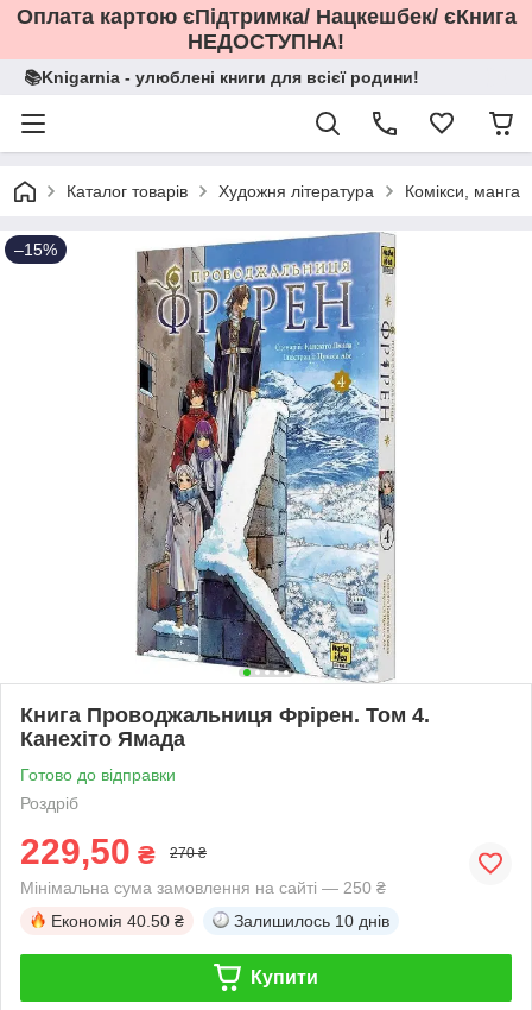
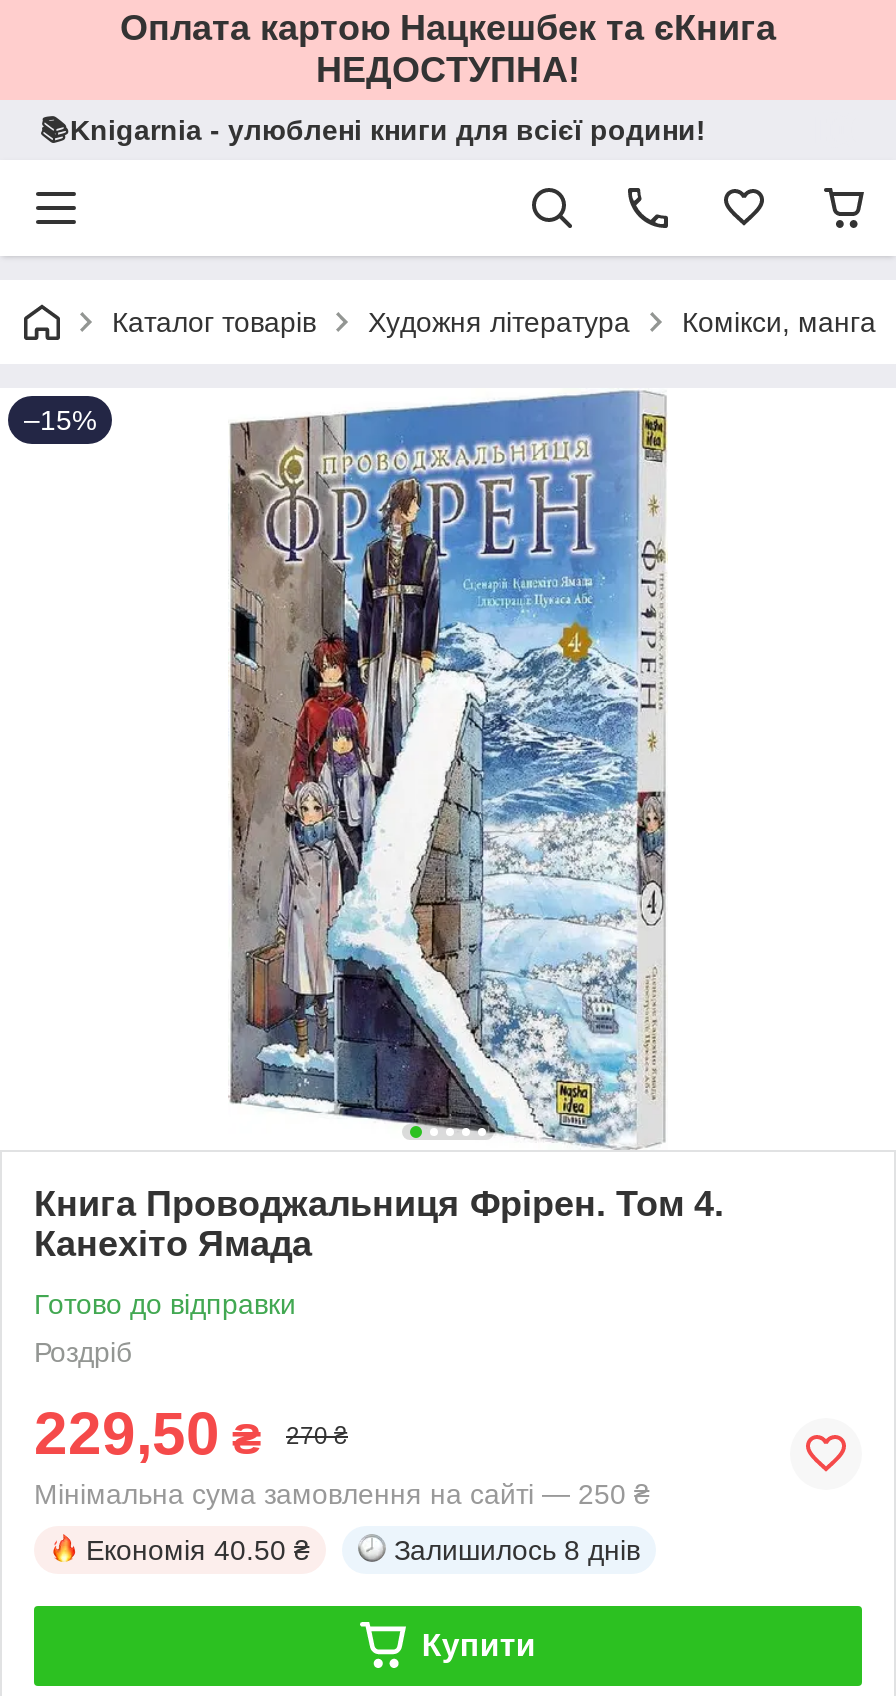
[16,5,516,29] Оплата картою єПідтримка/ Нацкешбек/ єКнига -> [120,8,776,48] Оплата картою Нацкешбек та єКнига
[234,911,389,930] Залишилось 10 днів -> [394,1534,640,1566] Залишилось 8 днів

